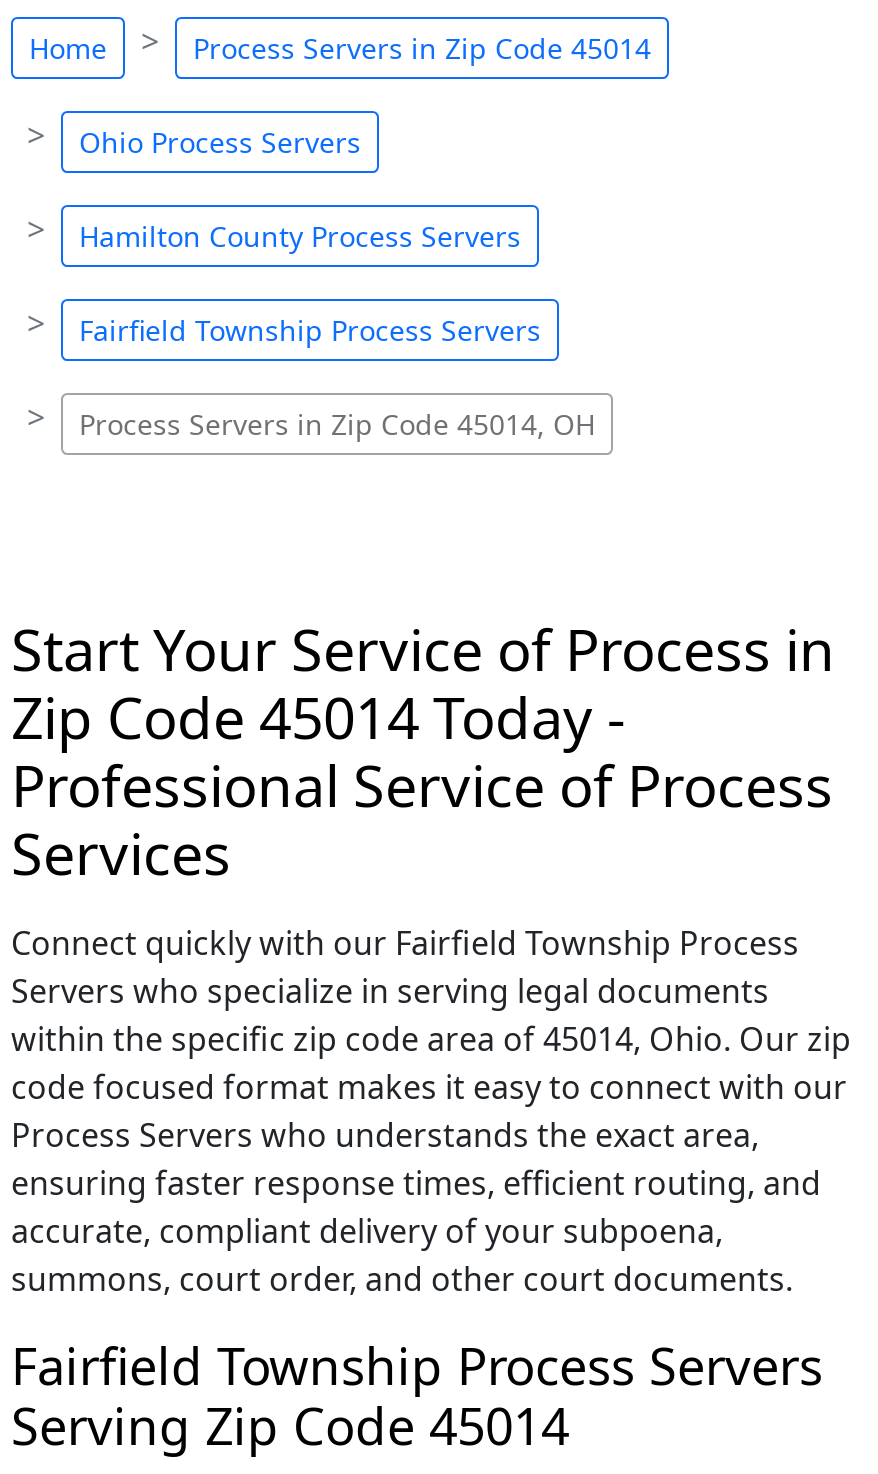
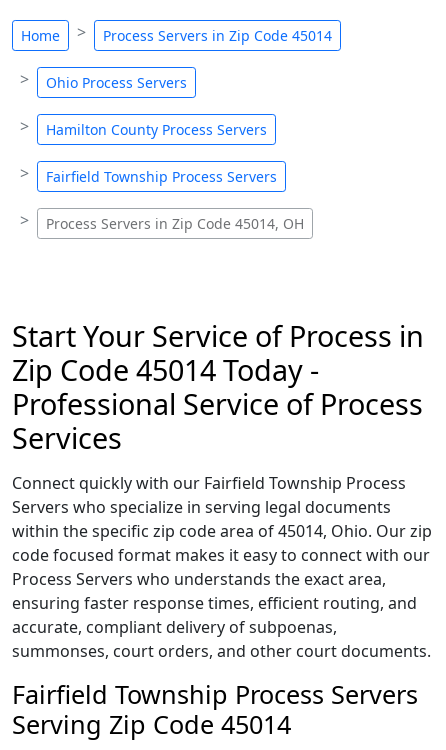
[11,1209,793,1301] accurate, compliant delivery of your subpoena, | summons, court order, and other court documents. -> [12,616,431,662] accurate, compliant delivery of subpoenas, | summonses, court orders, and other court documents.

